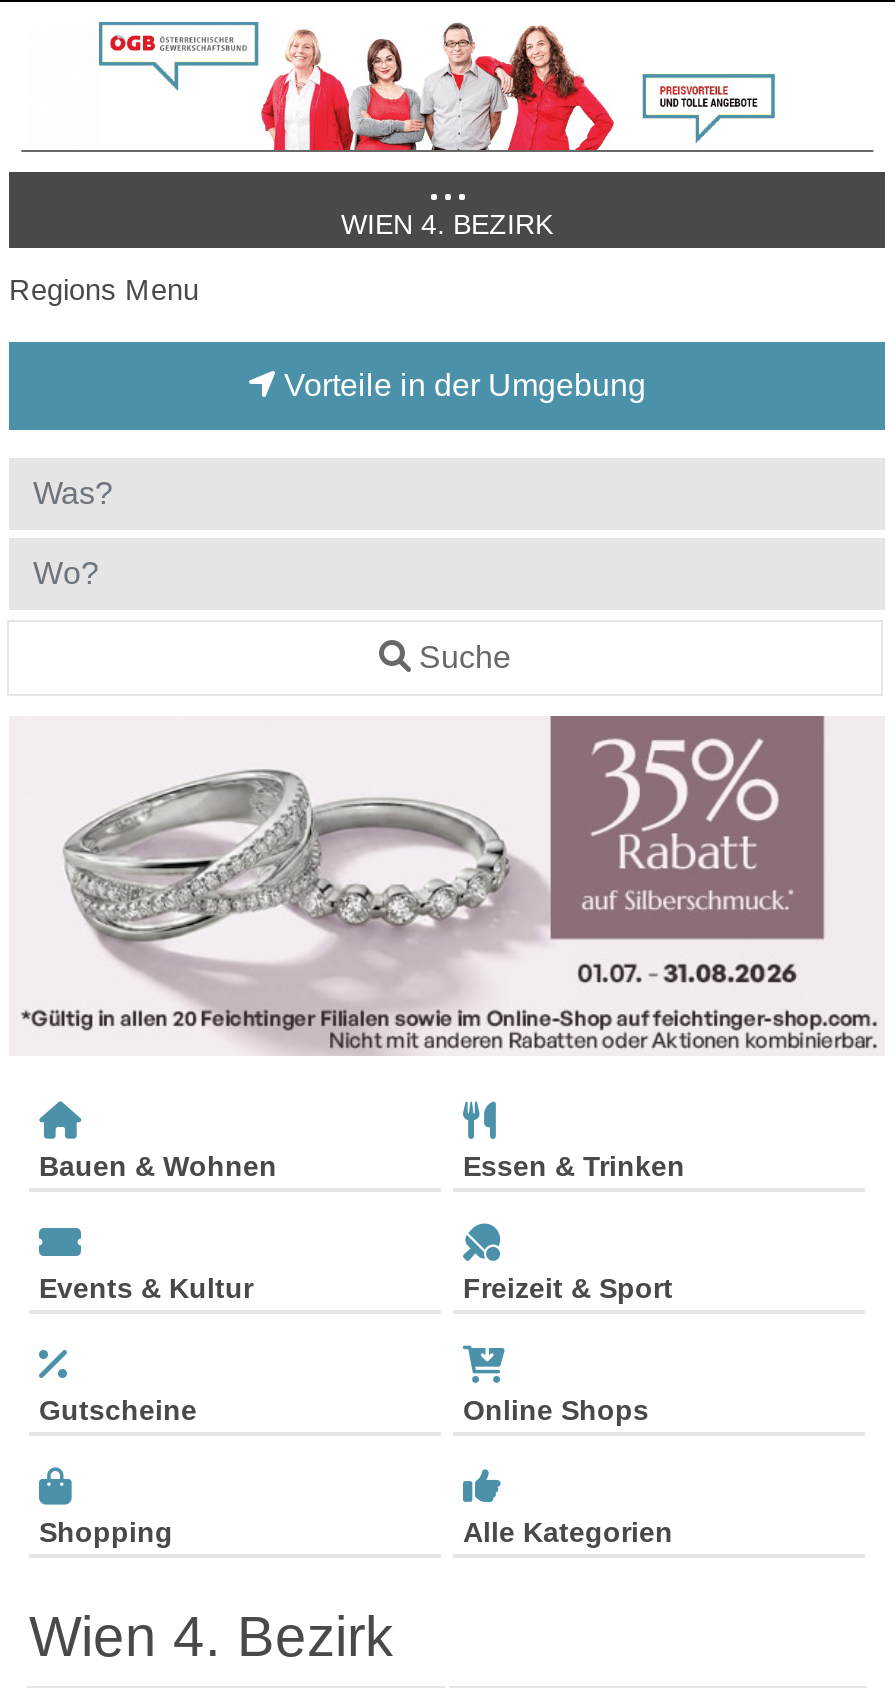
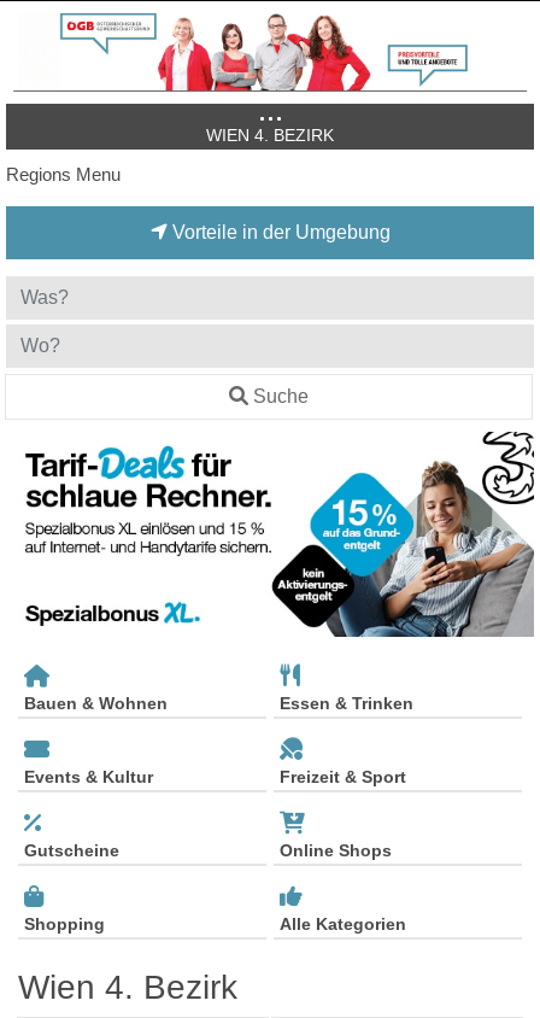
[17,714,885,1056] [image] -> [13,431,535,638] [image]

